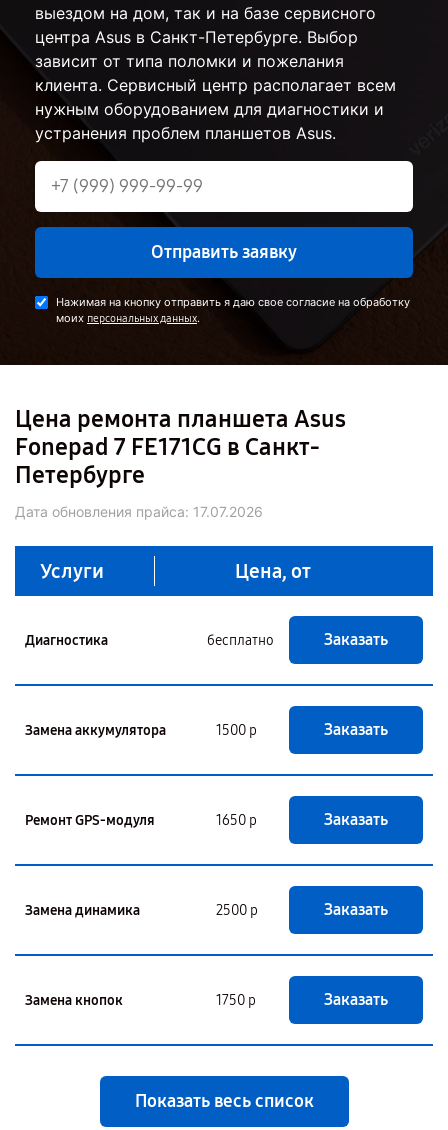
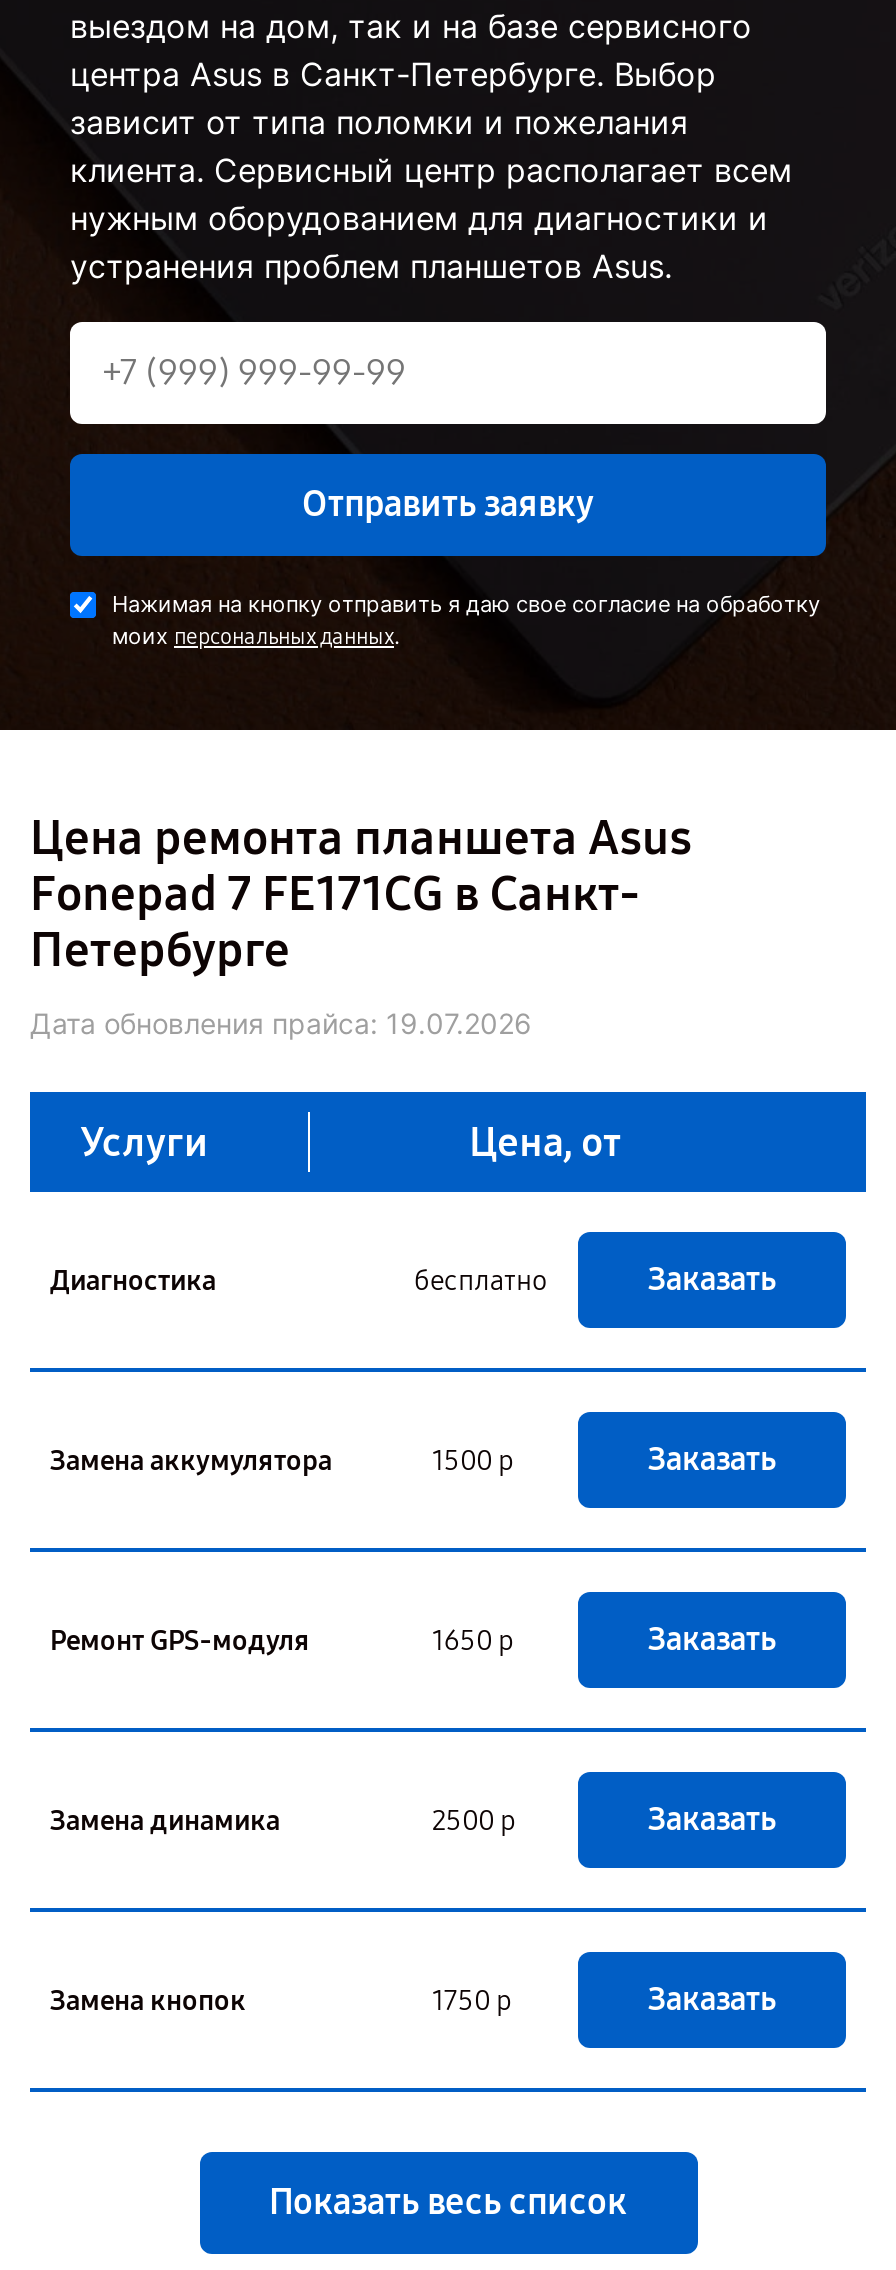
[15,503,263,520] Дата обновления прайса: 17.07.2026 -> [30,1006,532,1040] Дата обновления прайса: 19.07.2026

